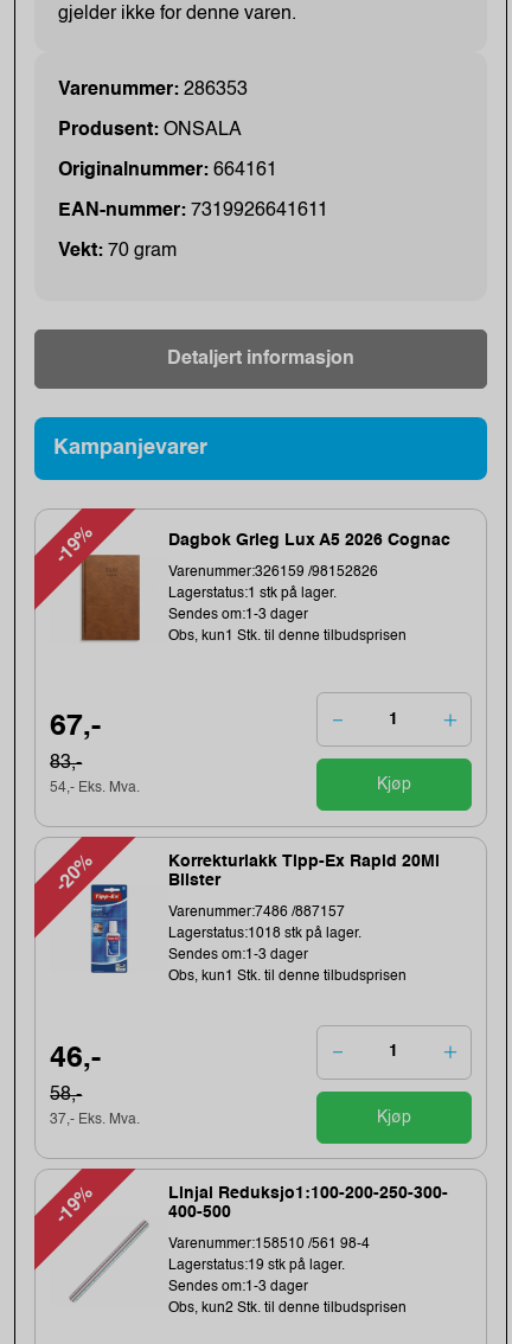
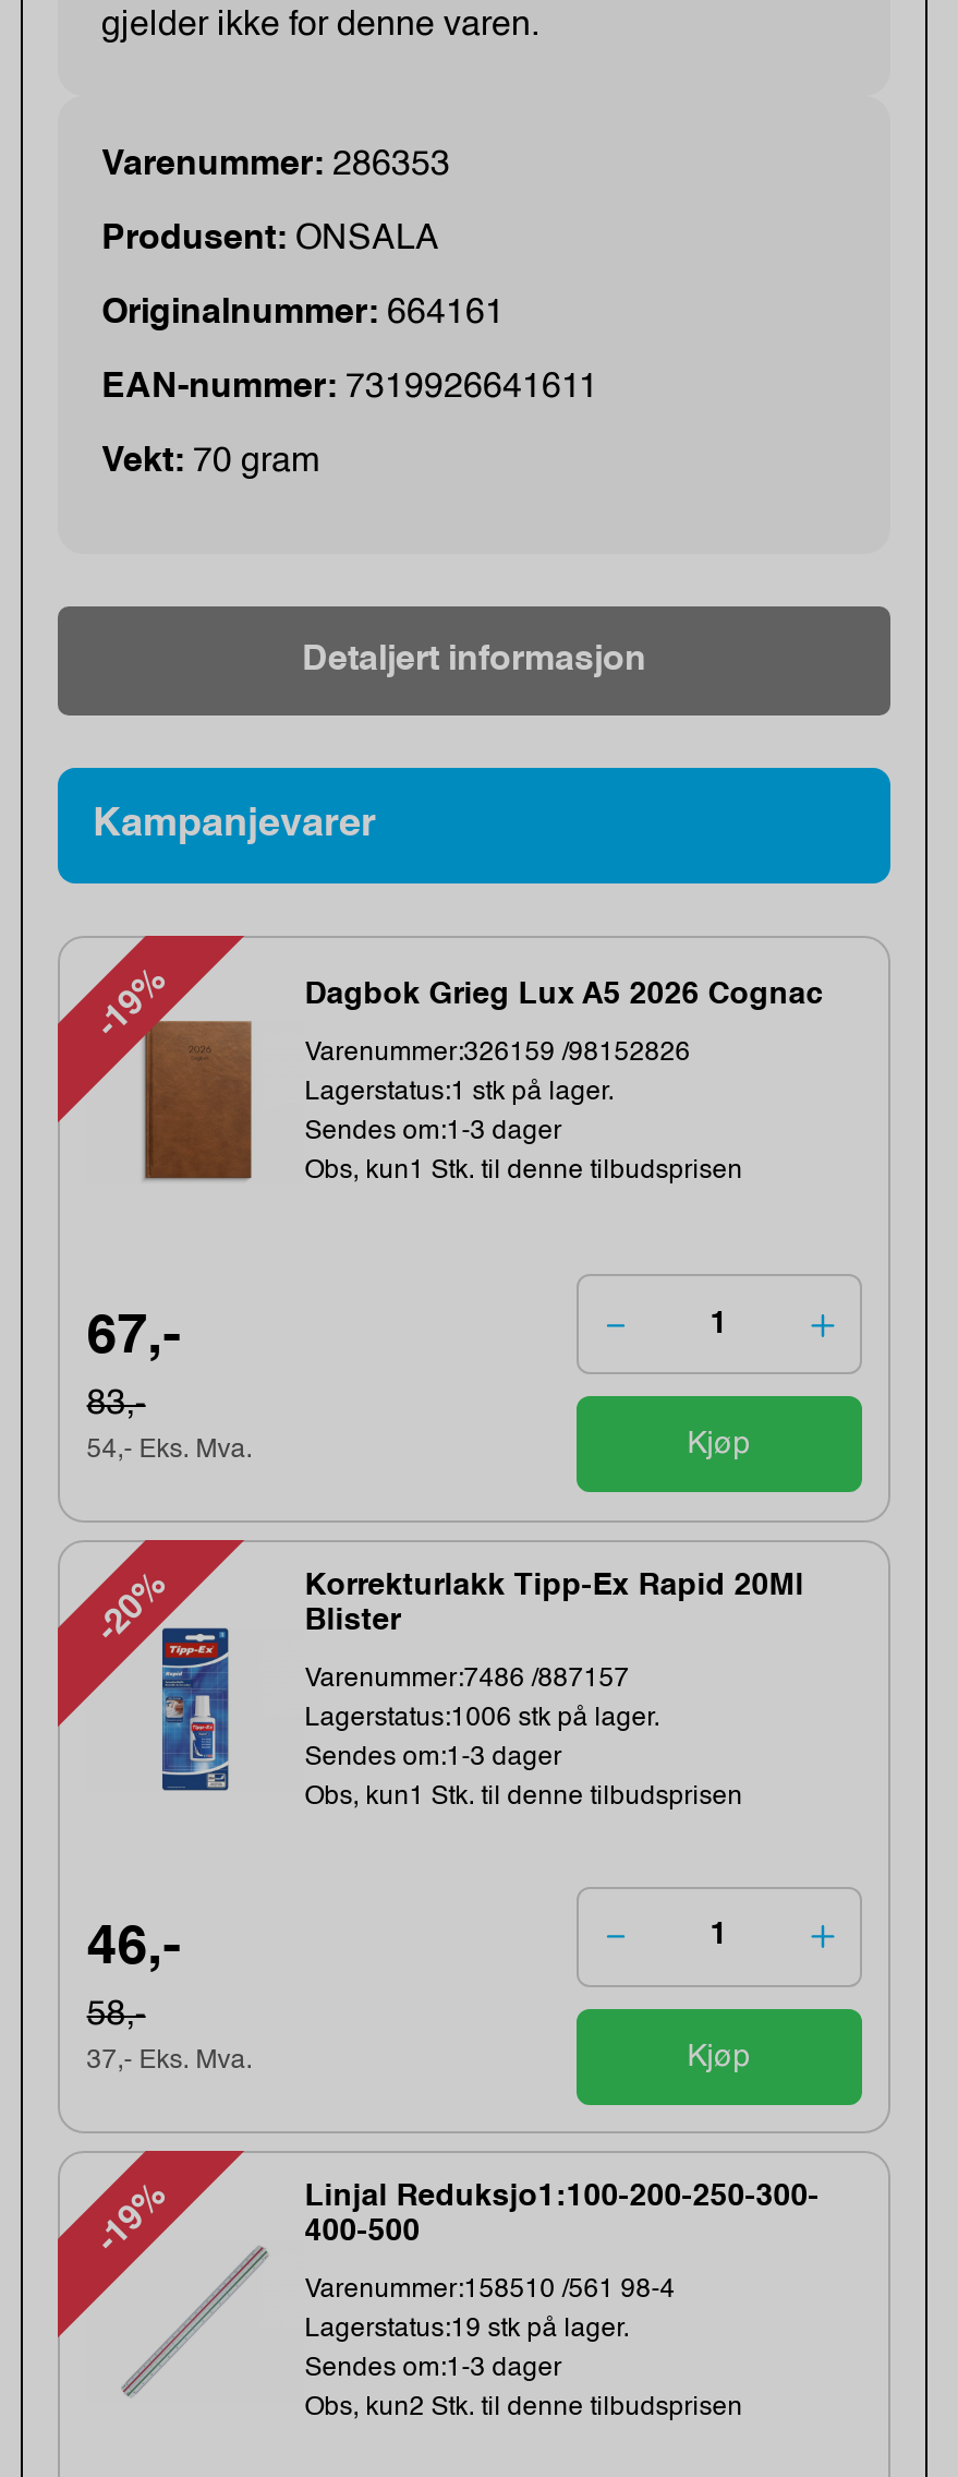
[169,927,362,941] Lagerstatus:1018 stk på lager. -> [305,1705,660,1732] Lagerstatus:1006 stk på lager.

